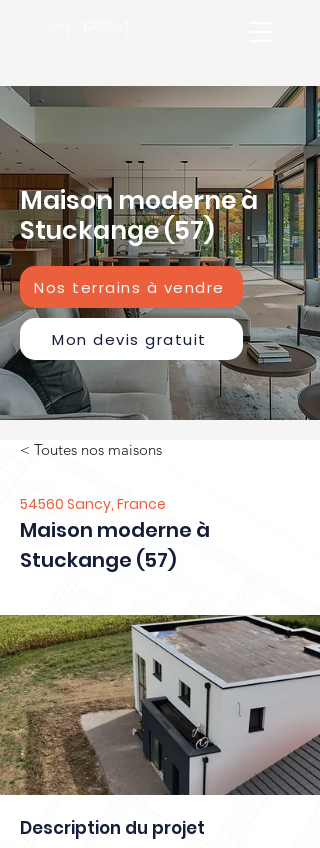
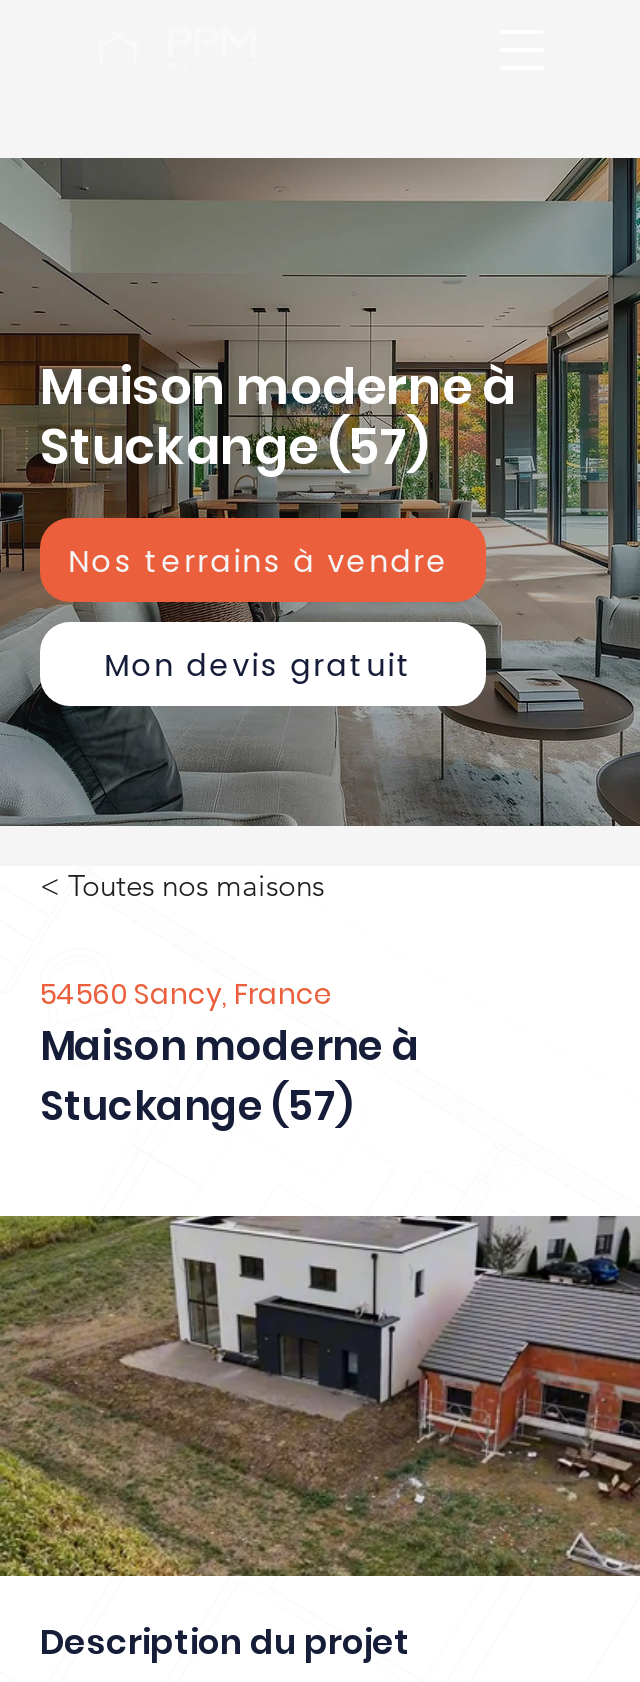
[3,614,317,796] [image] -> [6,1214,634,1578] [image]

